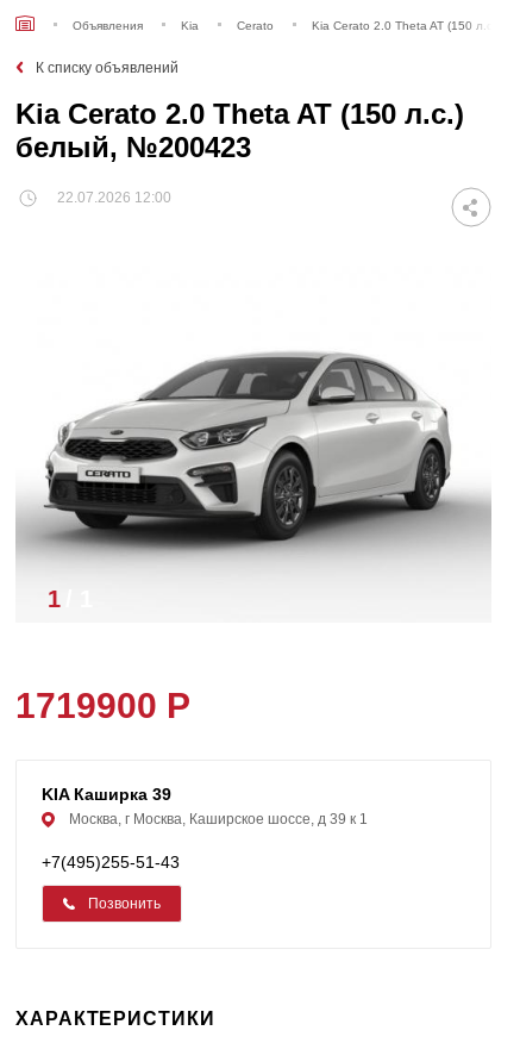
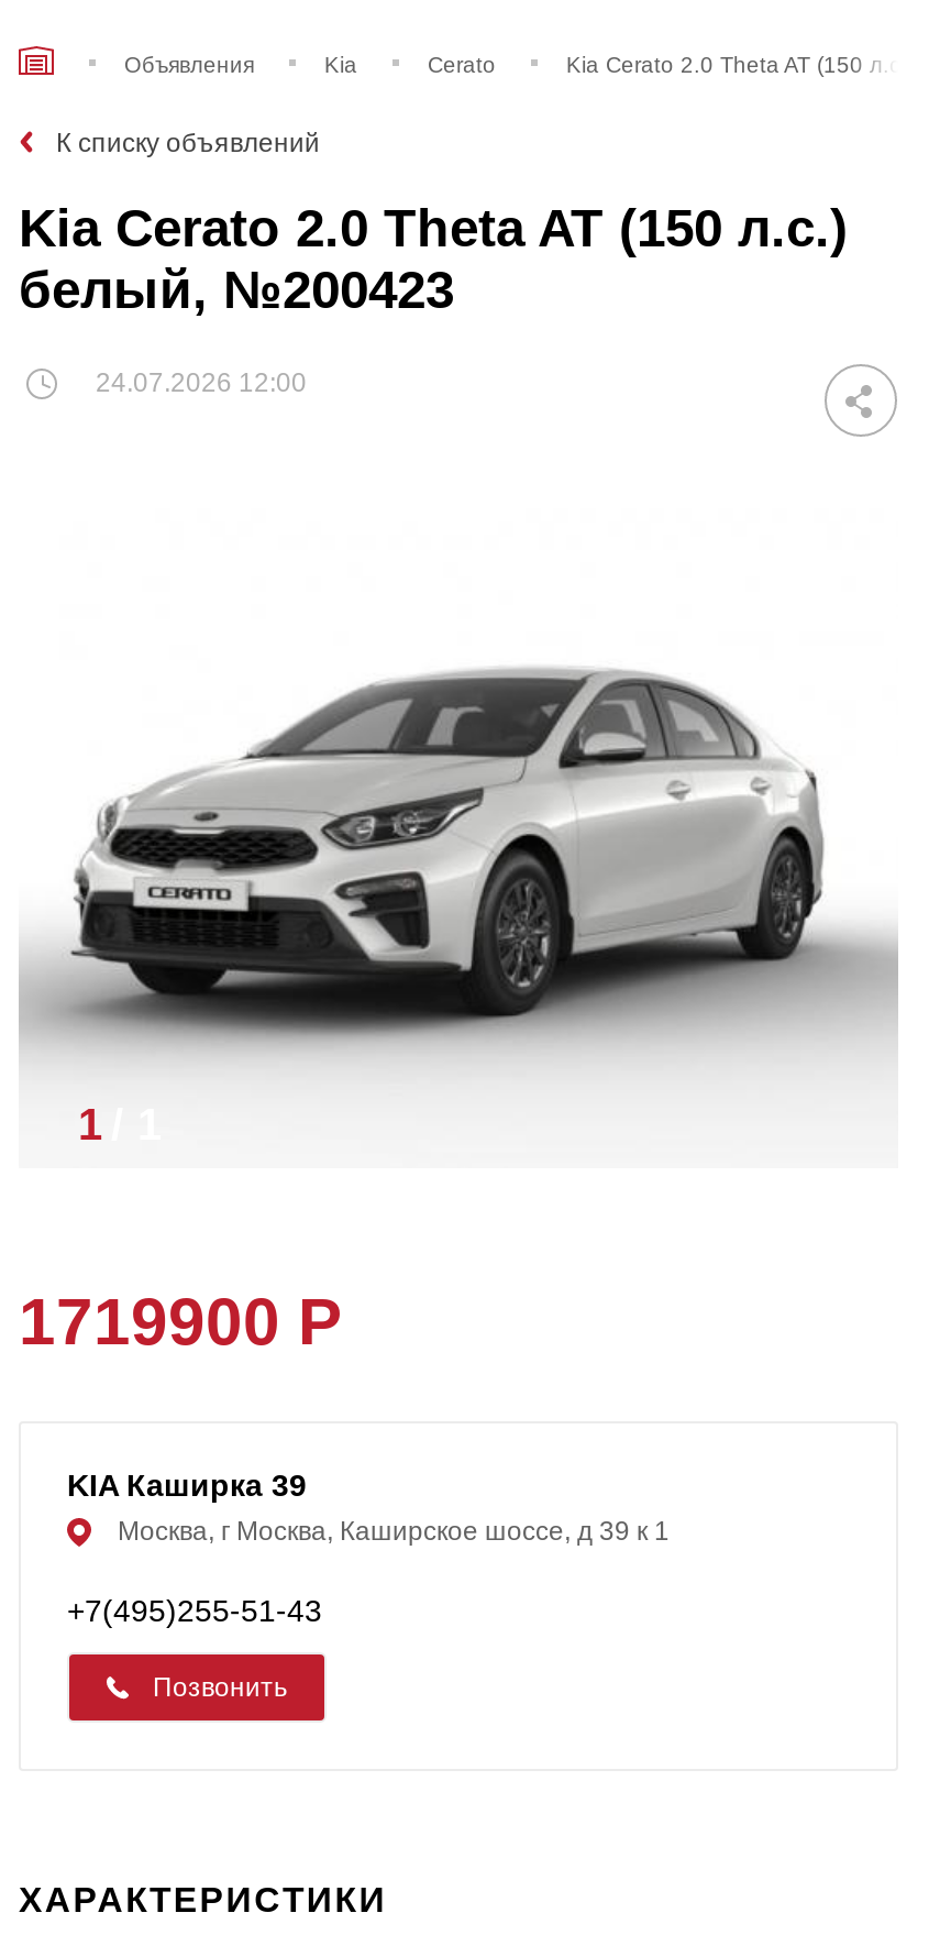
[57,190,171,206] 22.07.2026 12:00 -> [96,368,307,399] 24.07.2026 12:00

